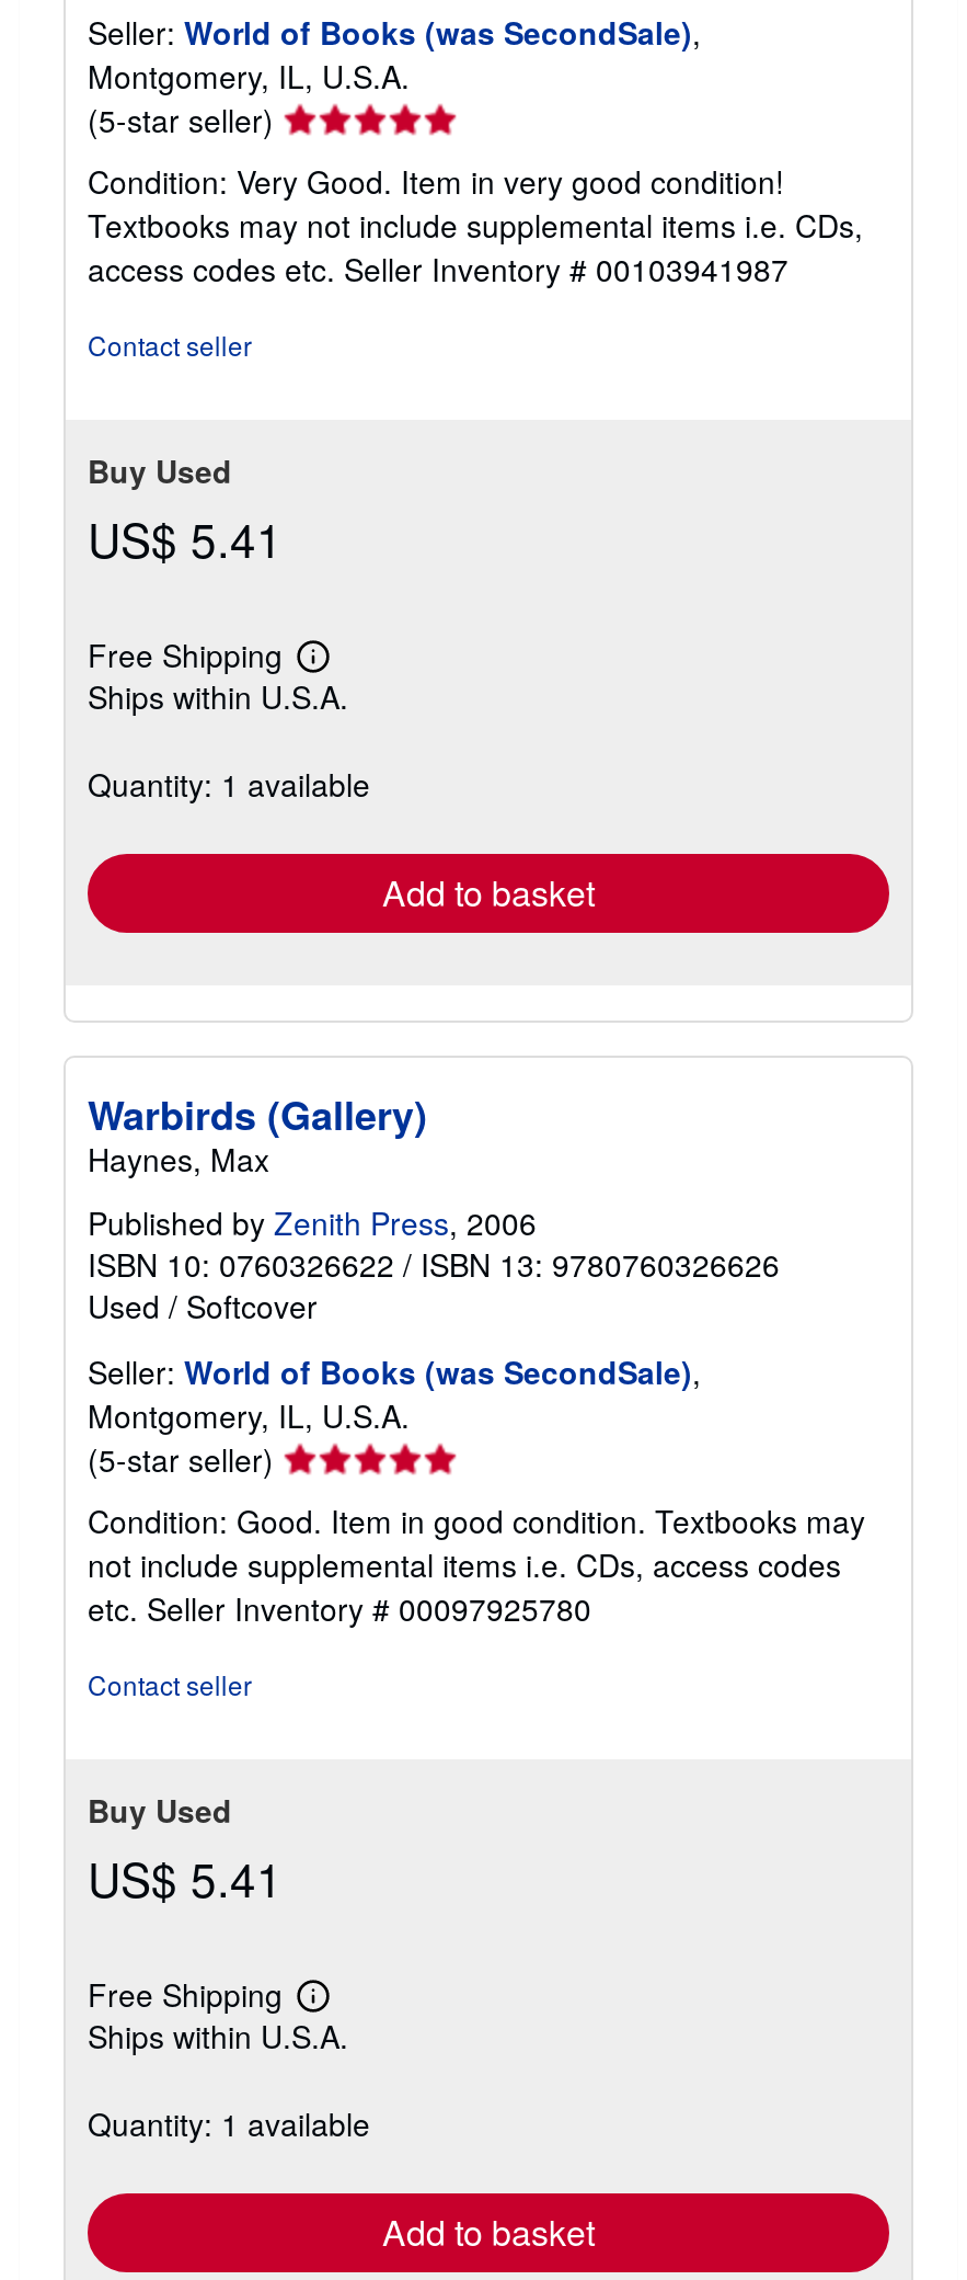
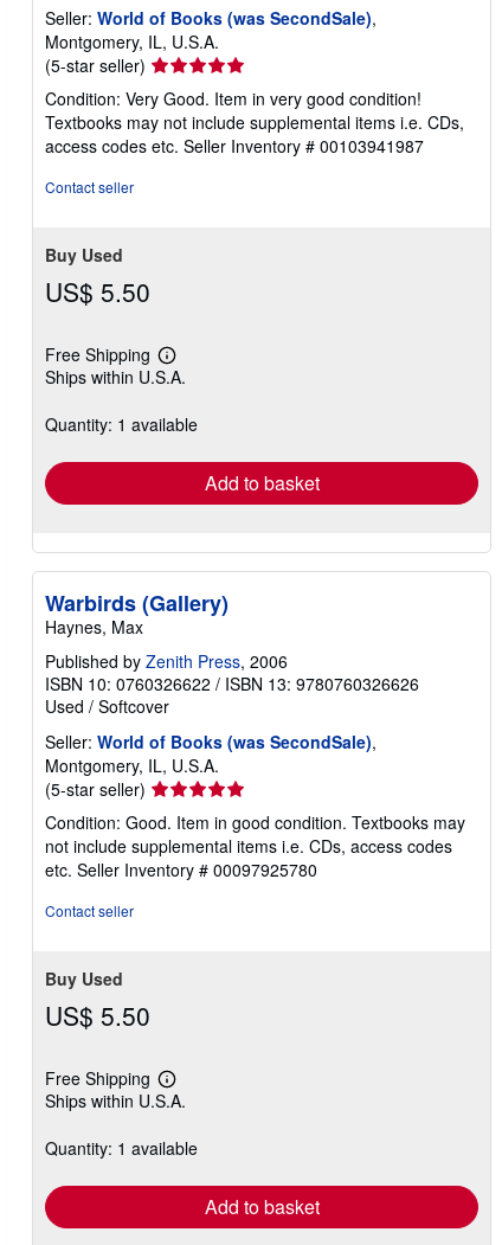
[88,505,283,571] US$ 5.41 -> [45,274,150,309] US$ 5.50
[88,1845,283,1910] US$ 5.41 -> [45,997,150,1033] US$ 5.50

